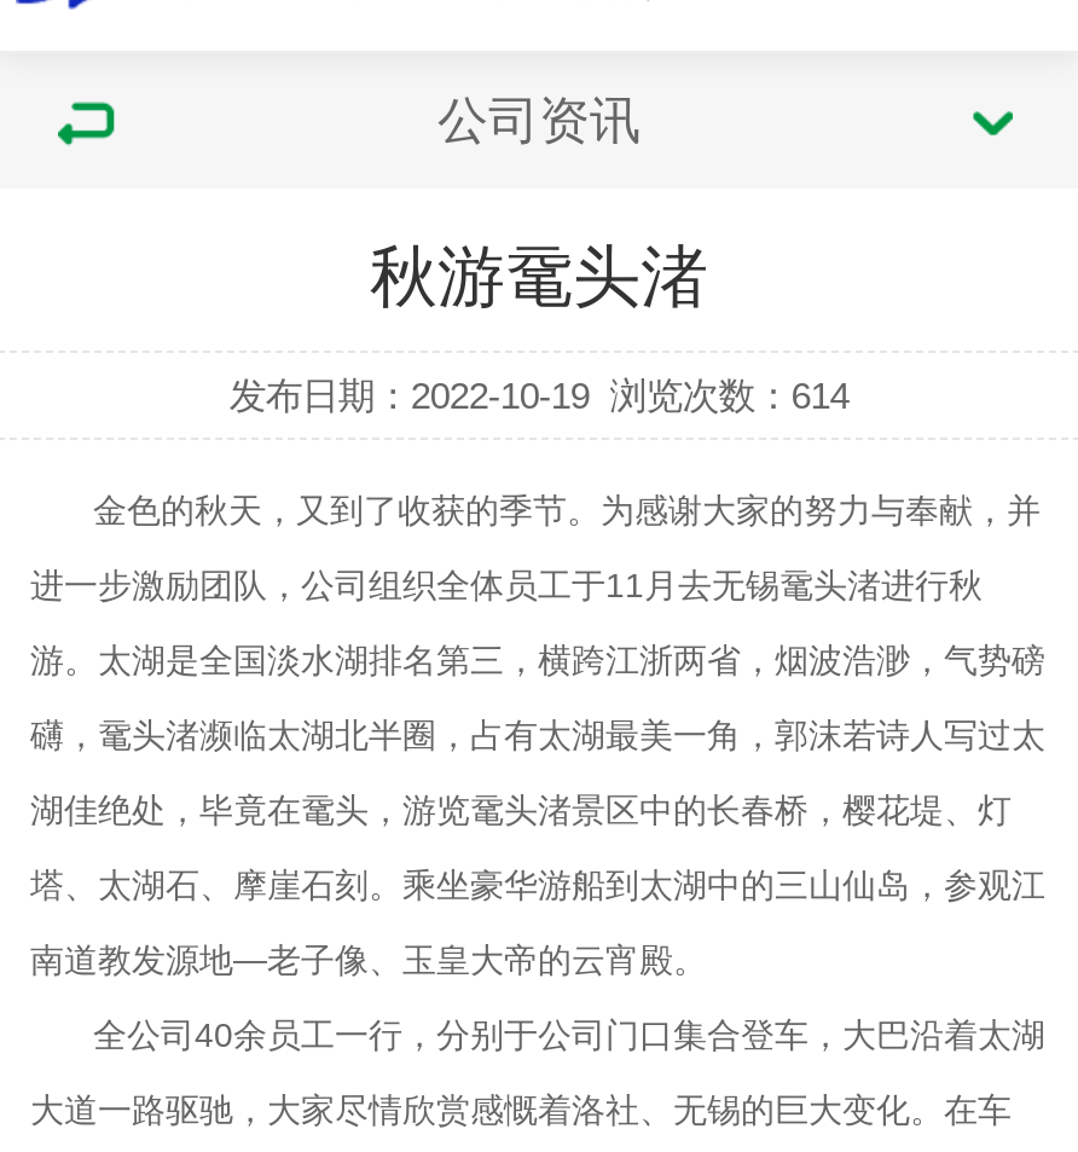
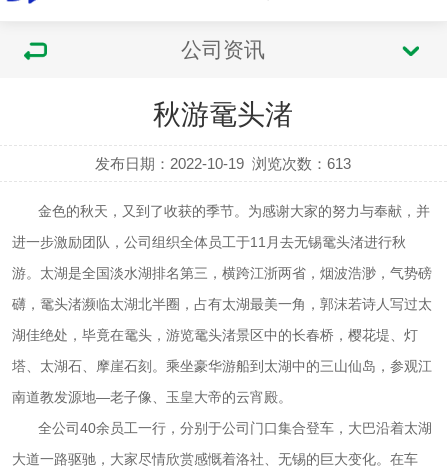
[229,375,849,416] 发布日期：2022-10-19 浏览次数：614 -> [95,155,351,172] 发布日期：2022-10-19 浏览次数：613

